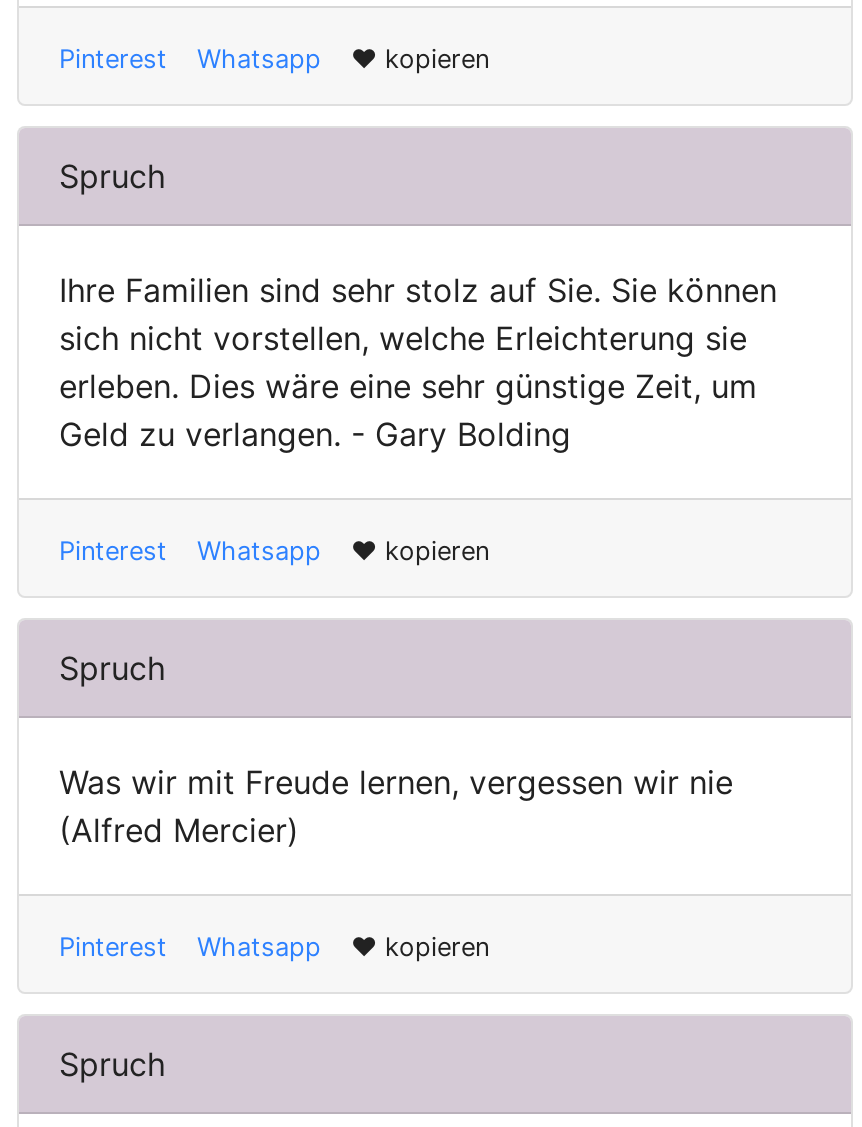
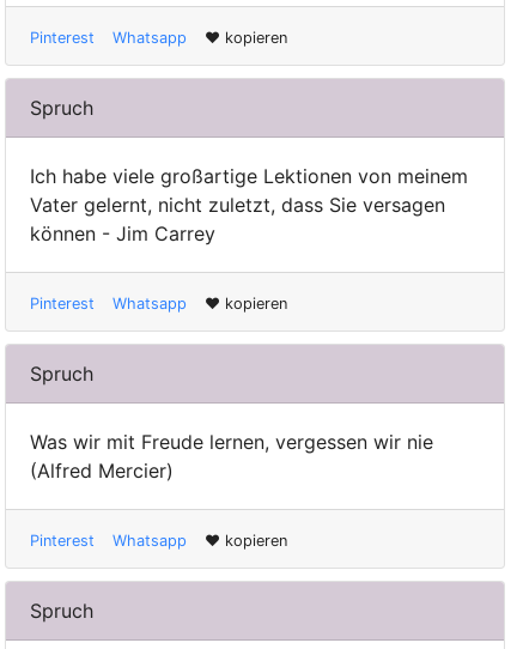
[59,270,777,454] Ihre Familien sind sehr stolz auf Sie. Sie können | sich nicht vorstellen, welche Erleichterung sie | erleben. Dies wäre eine sehr günstige Zeit, um | Geld zu verlangen. - Gary Bolding -> [30,163,468,245] Ich habe viele großartige Lektionen von meinem | Vater gelernt, nicht zuletzt, dass Sie versagen | können - Jim Carrey

